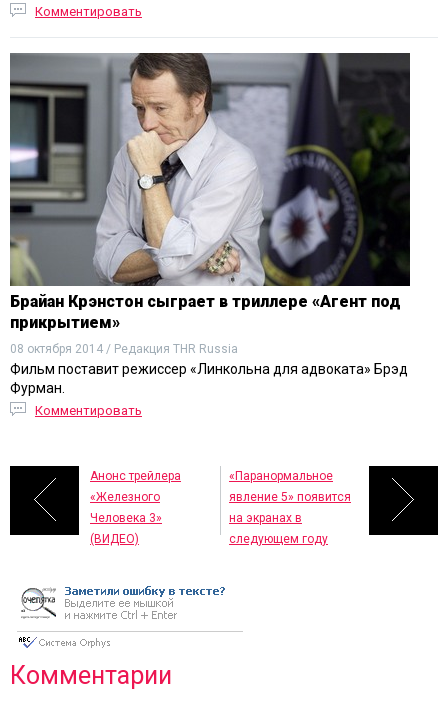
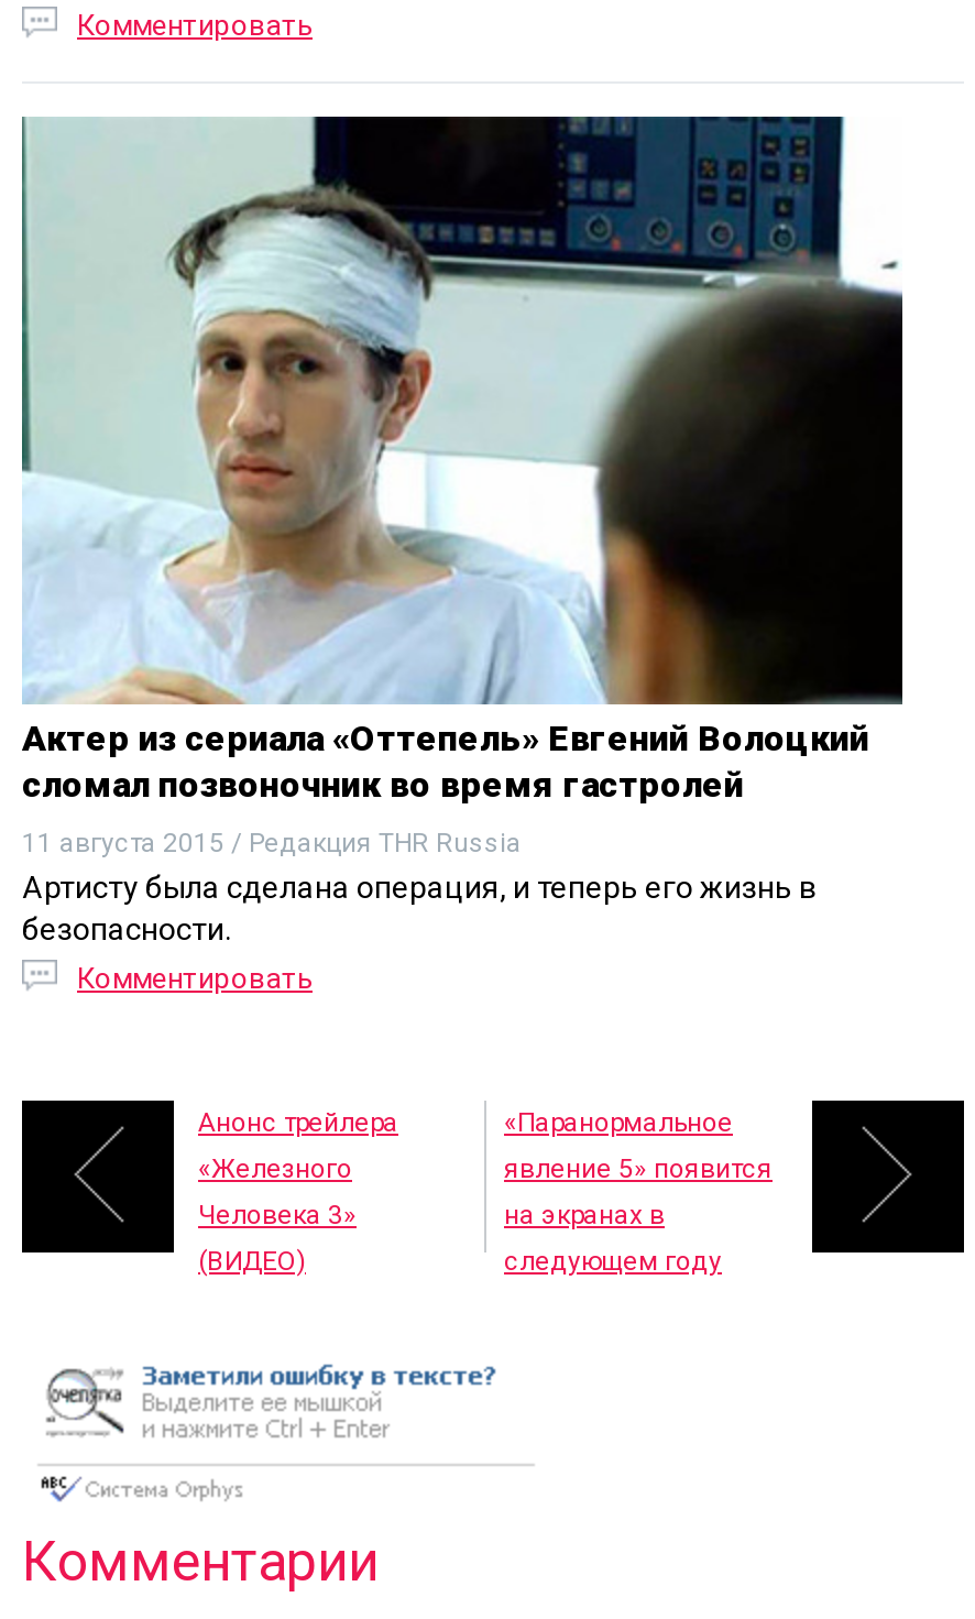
[9,52,411,285] [image] -> [22,114,902,627] [image]
[10,292,401,332] Брайан Крэнстон сыграет в триллере «Агент под | прикрытием» -> [22,718,869,806] Актер из сериала «Оттепель» Евгений Волоцкий | сломал позвоночник во время гастролей
[10,342,408,396] 08 октября 2014 / Редакция THR Russia | Фильм поставит режиссер «Линкольна для адвоката» Брэд | Фурман. -> [22,828,817,947] 11 августа 2015 / Редакция THR Russia | Артисту была сделана операция, и теперь его жизнь в | безопасности.

